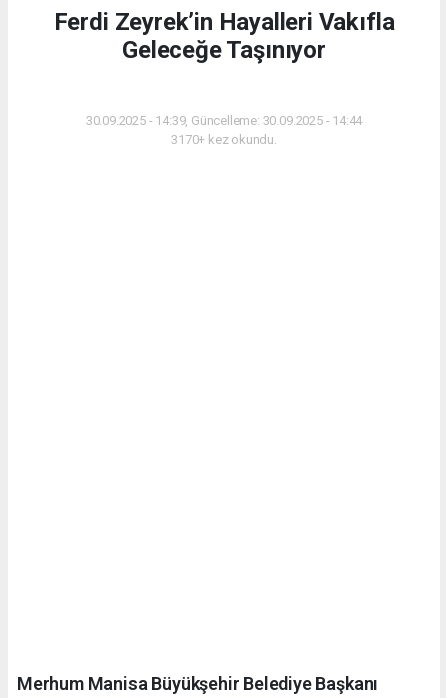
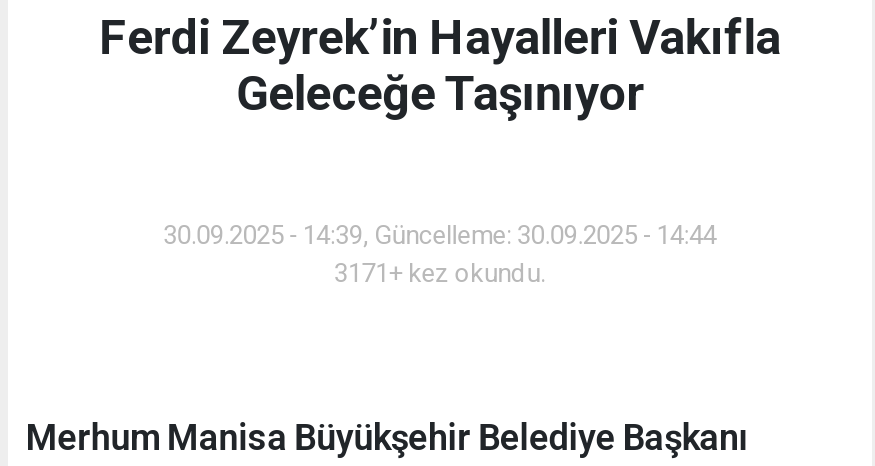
[171,132,277,147] 3170+ kez okundu. -> [334,258,546,288] 3171+ kez okundu.

